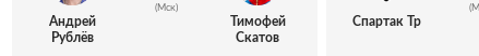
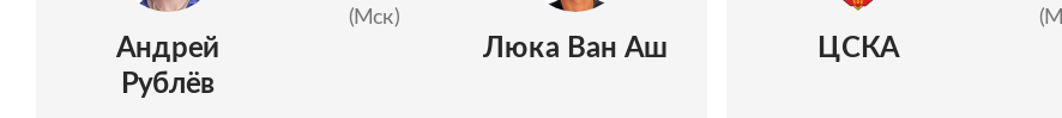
[230,15,285,44] Тимофей | Скатов -> [483,33,668,62] Люка Ван Аш
[352,15,421,28] Спартак Тр -> [817,33,899,62] ЦСКА

